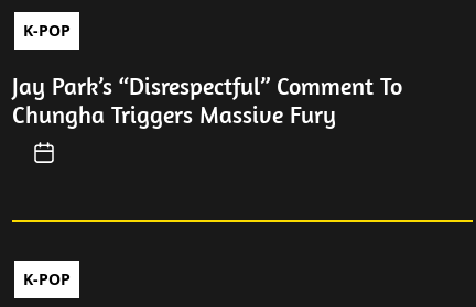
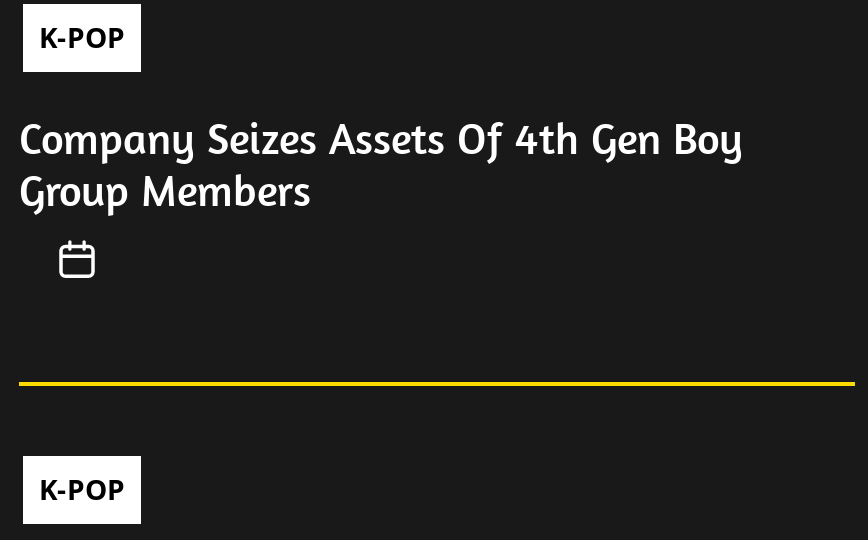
[12,70,402,130] Jay Park’s “Disrespectful” Comment To | Chungha Triggers Massive Fury -> [19,110,743,218] Company Seizes Assets Of 4th Gen Boy | Group Members

